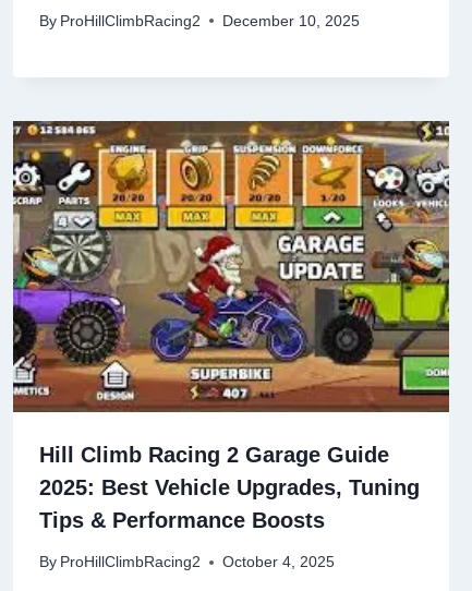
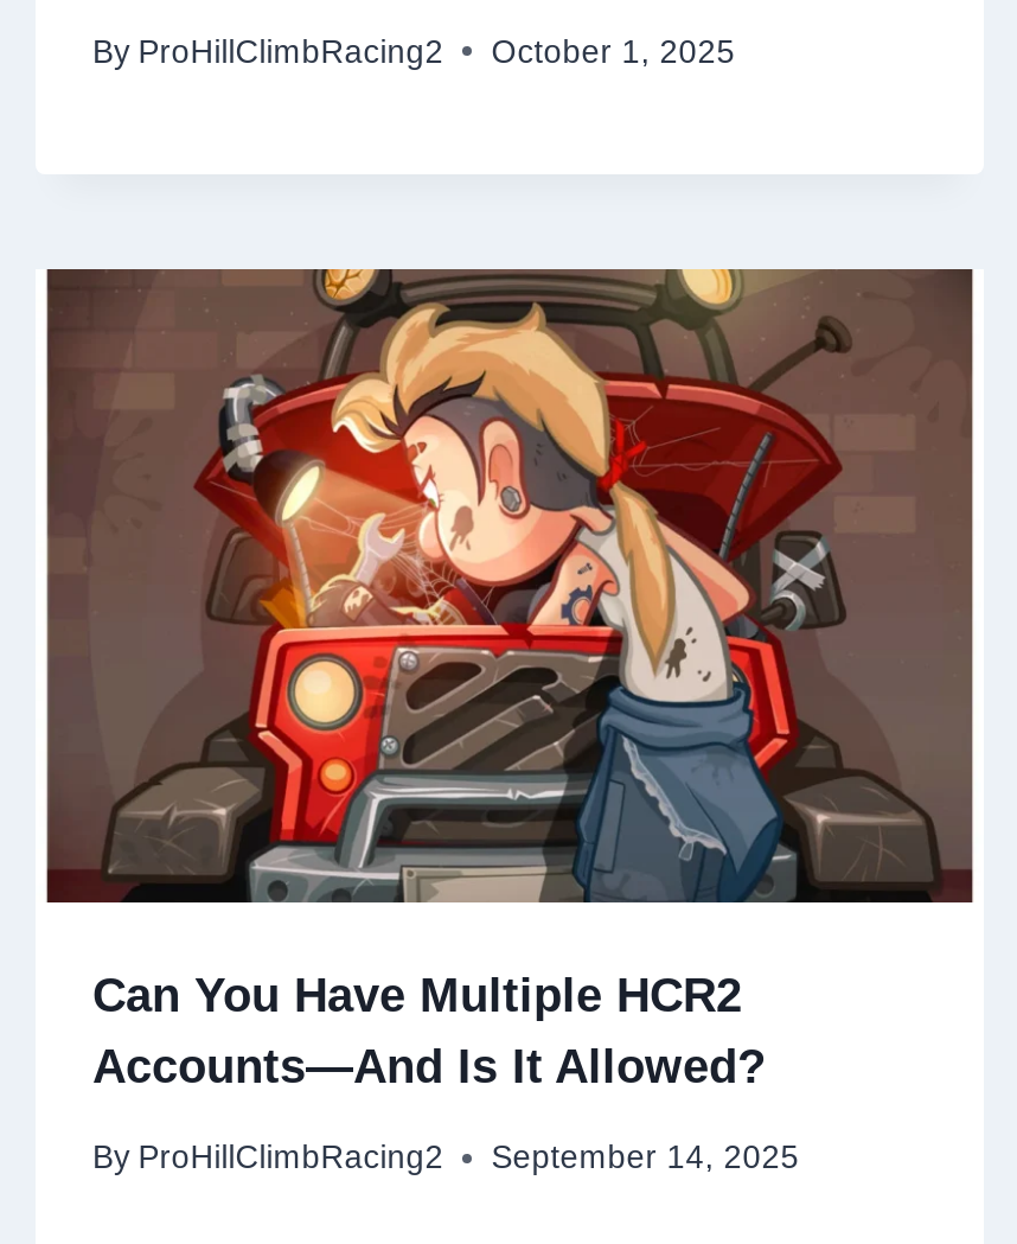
[39,13,360,29] By ProHillClimbRacing2 December 10, 2025 -> [92,34,735,70] By ProHillClimbRacing2 October 1, 2025
[12,120,450,532] [image] | Hill Climb Racing 2 Garage Guide | 2025: Best Vehicle Upgrades, Tuning | Tips & Performance Boosts -> [36,267,984,1091] [image] | Can You Have Multiple HCR2 | Accounts—And Is It Allowed?
[39,554,335,571] By ProHillClimbRacing2 October 4, 2025 -> [92,1140,799,1176] By ProHillClimbRacing2 September 14, 2025

